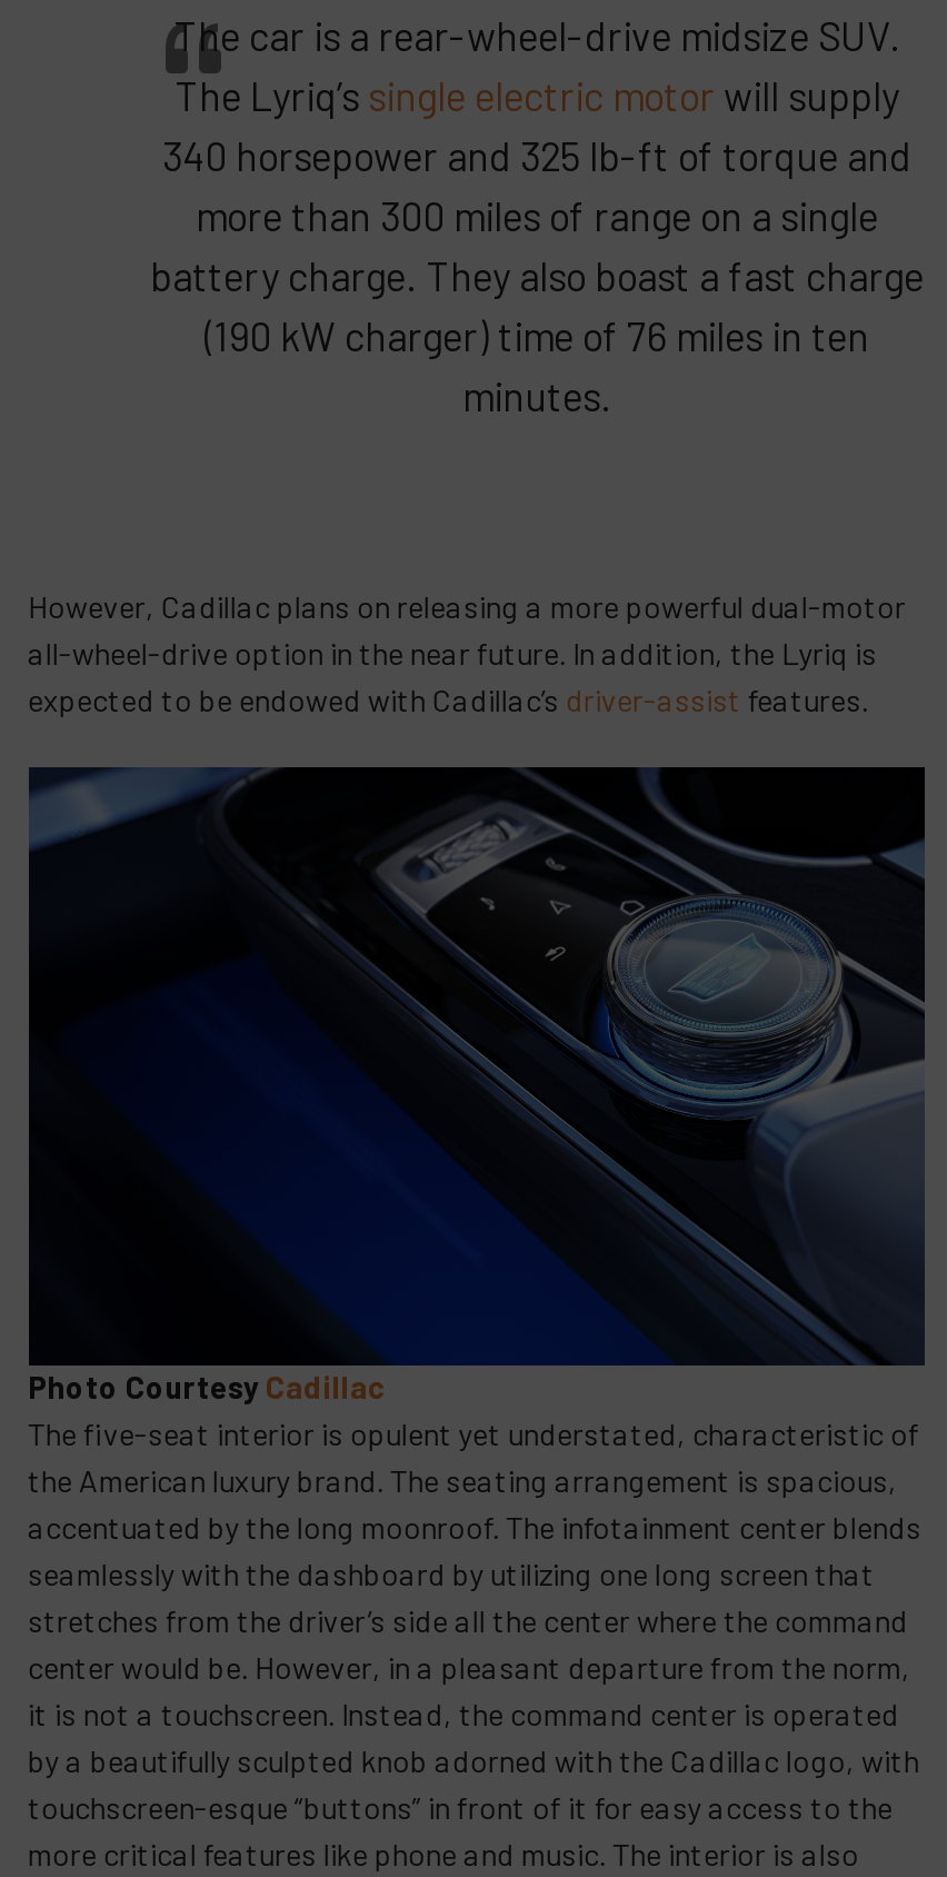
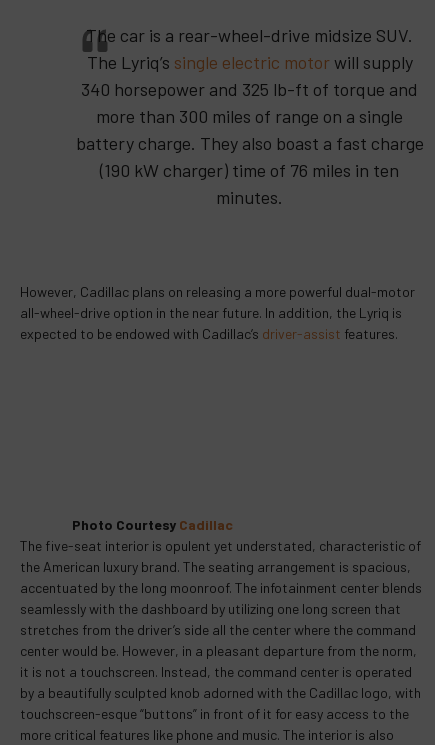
[27,765,927,1368] [image] -> none

